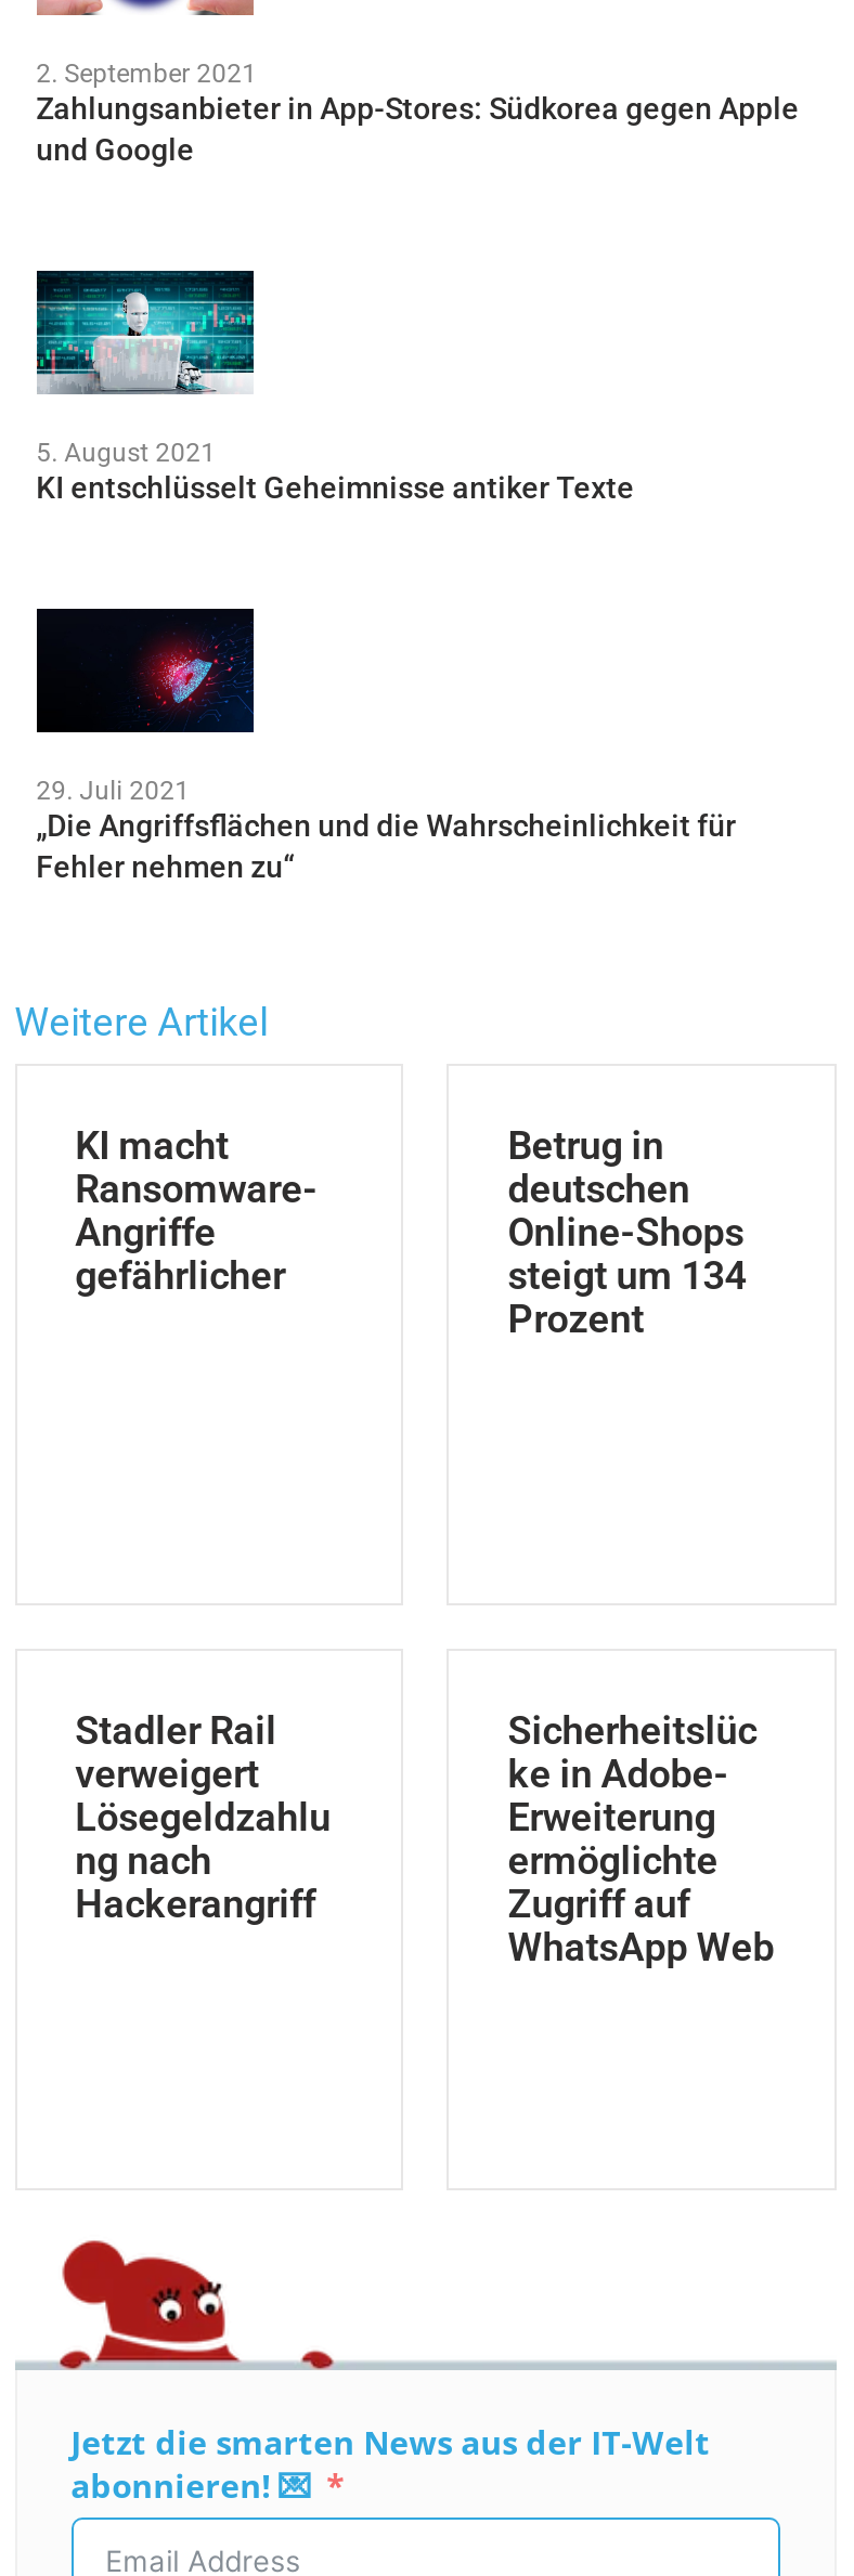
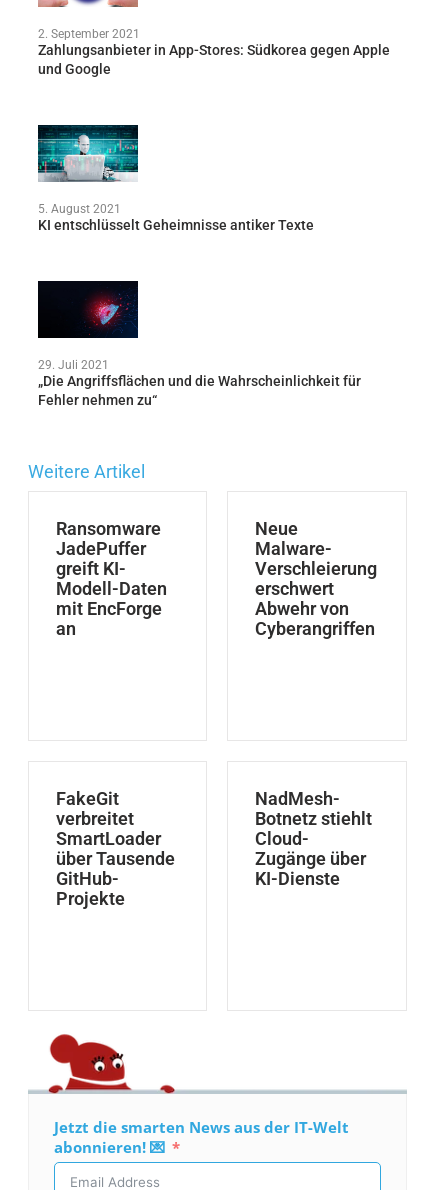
[75,1122,318,1298] KI macht | Ransomware- | Angriffe | gefährlicher -> [56,518,167,639] Ransomware | JadePuffer | greift KI- | Modell-Daten | mit EncForge | an
[508,1122,746,1341] Betrug in | deutschen | Online-Shops | steigt um 134 | Prozent -> [255,518,377,639] Neue | Malware- | Verschleierung | erschwert | Abwehr von | Cyberangriffen
[75,1707,331,1926] Stadler Rail | verweigert | Lösegeldzahlu | ng nach | Hackerangriff -> [56,788,175,909] FakeGit | verbreitet | SmartLoader | über Tausende | GitHub- | Projekte
[508,1707,774,1970] Sicherheitslüc | ke in Adobe- | Erweiterung | ermöglichte | Zugriff auf | WhatsApp Web -> [255,788,372,889] NadMesh- | Botnetz stiehlt | Cloud- | Zugänge über | KI-Dienste

